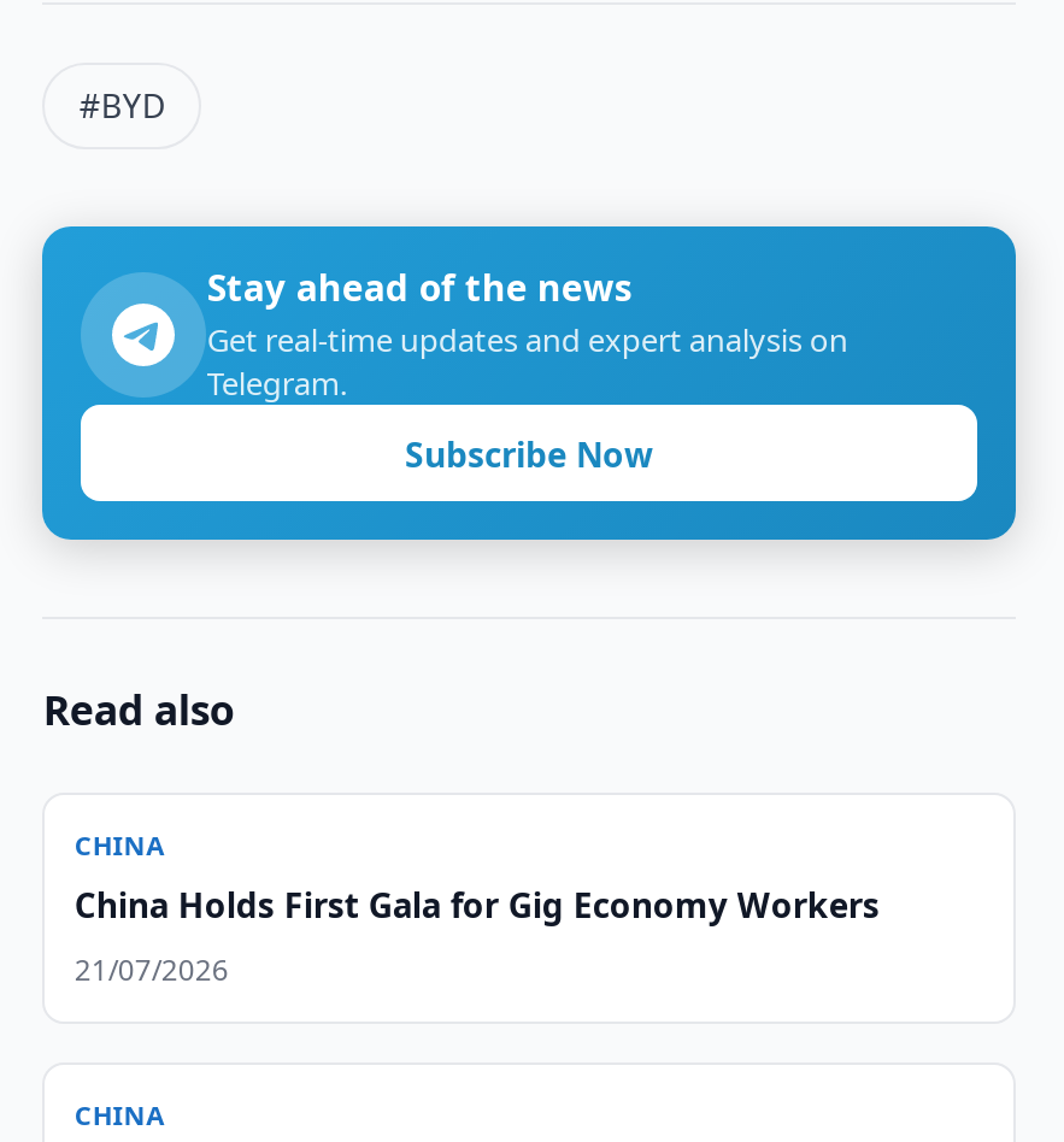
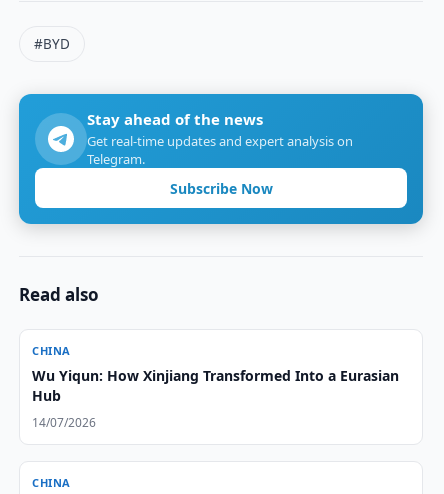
[74,882,879,928] China Holds First Gala for Gig Economy Workers -> [32,366,399,405] Wu Yiqun: How Xinjiang Transformed Into a Eurasian | Hub
[74,949,229,990] 21/07/2026 -> [32,414,96,431] 14/07/2026

